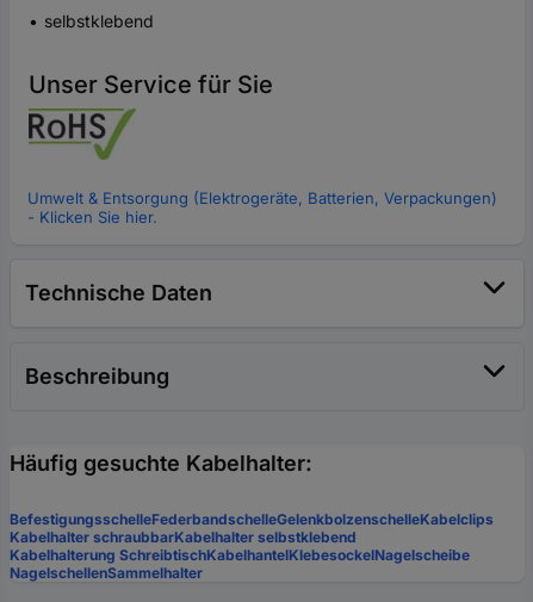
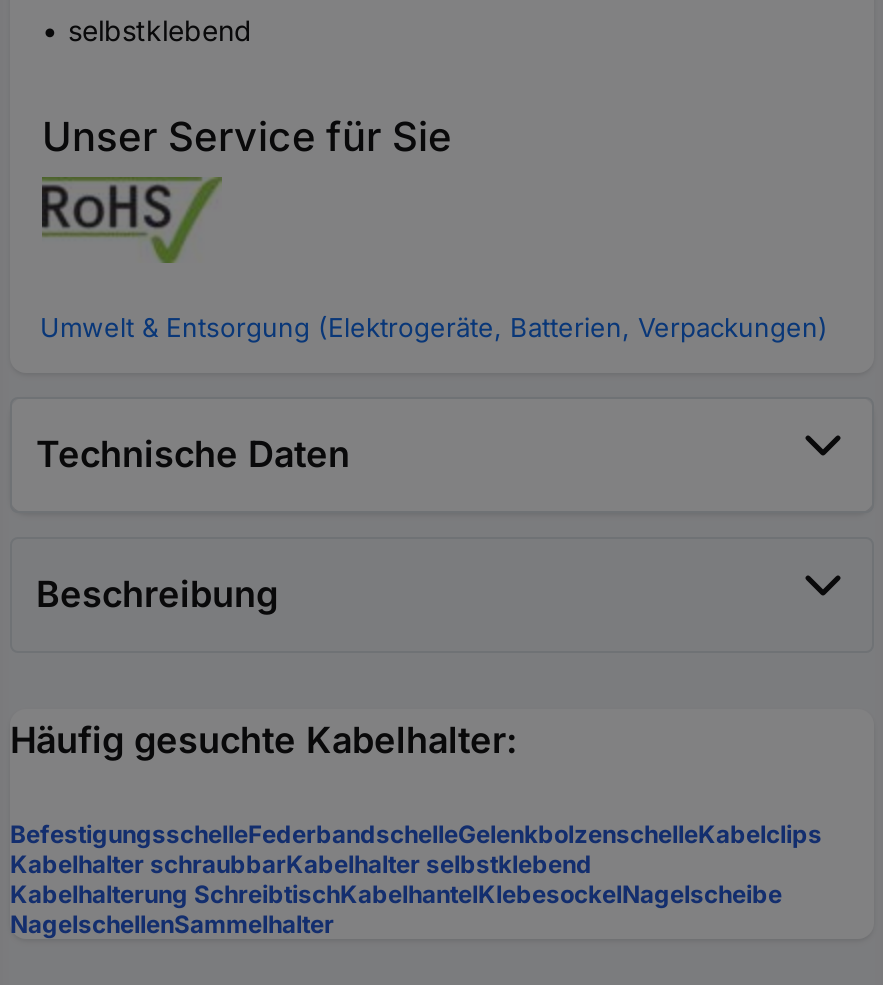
[27,207,157,226] - Klicken Sie hier. -> none

